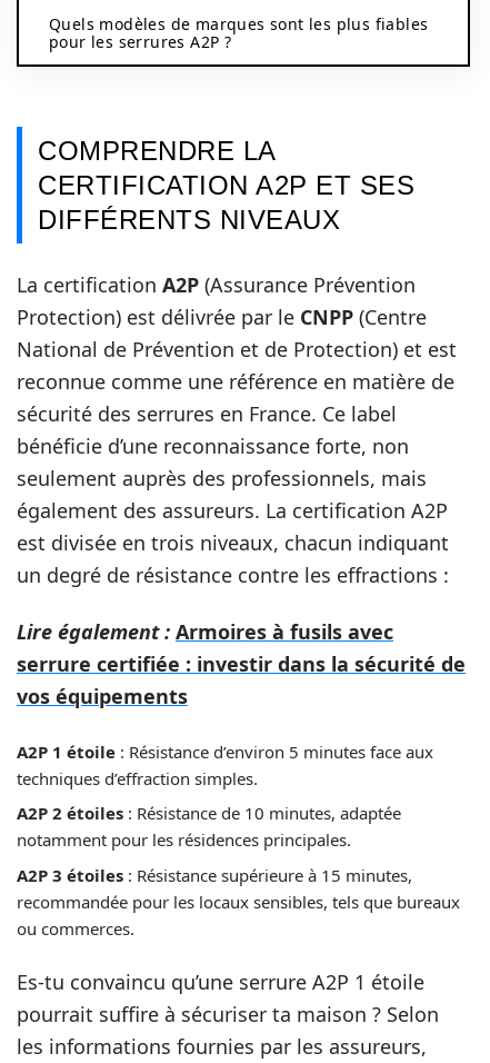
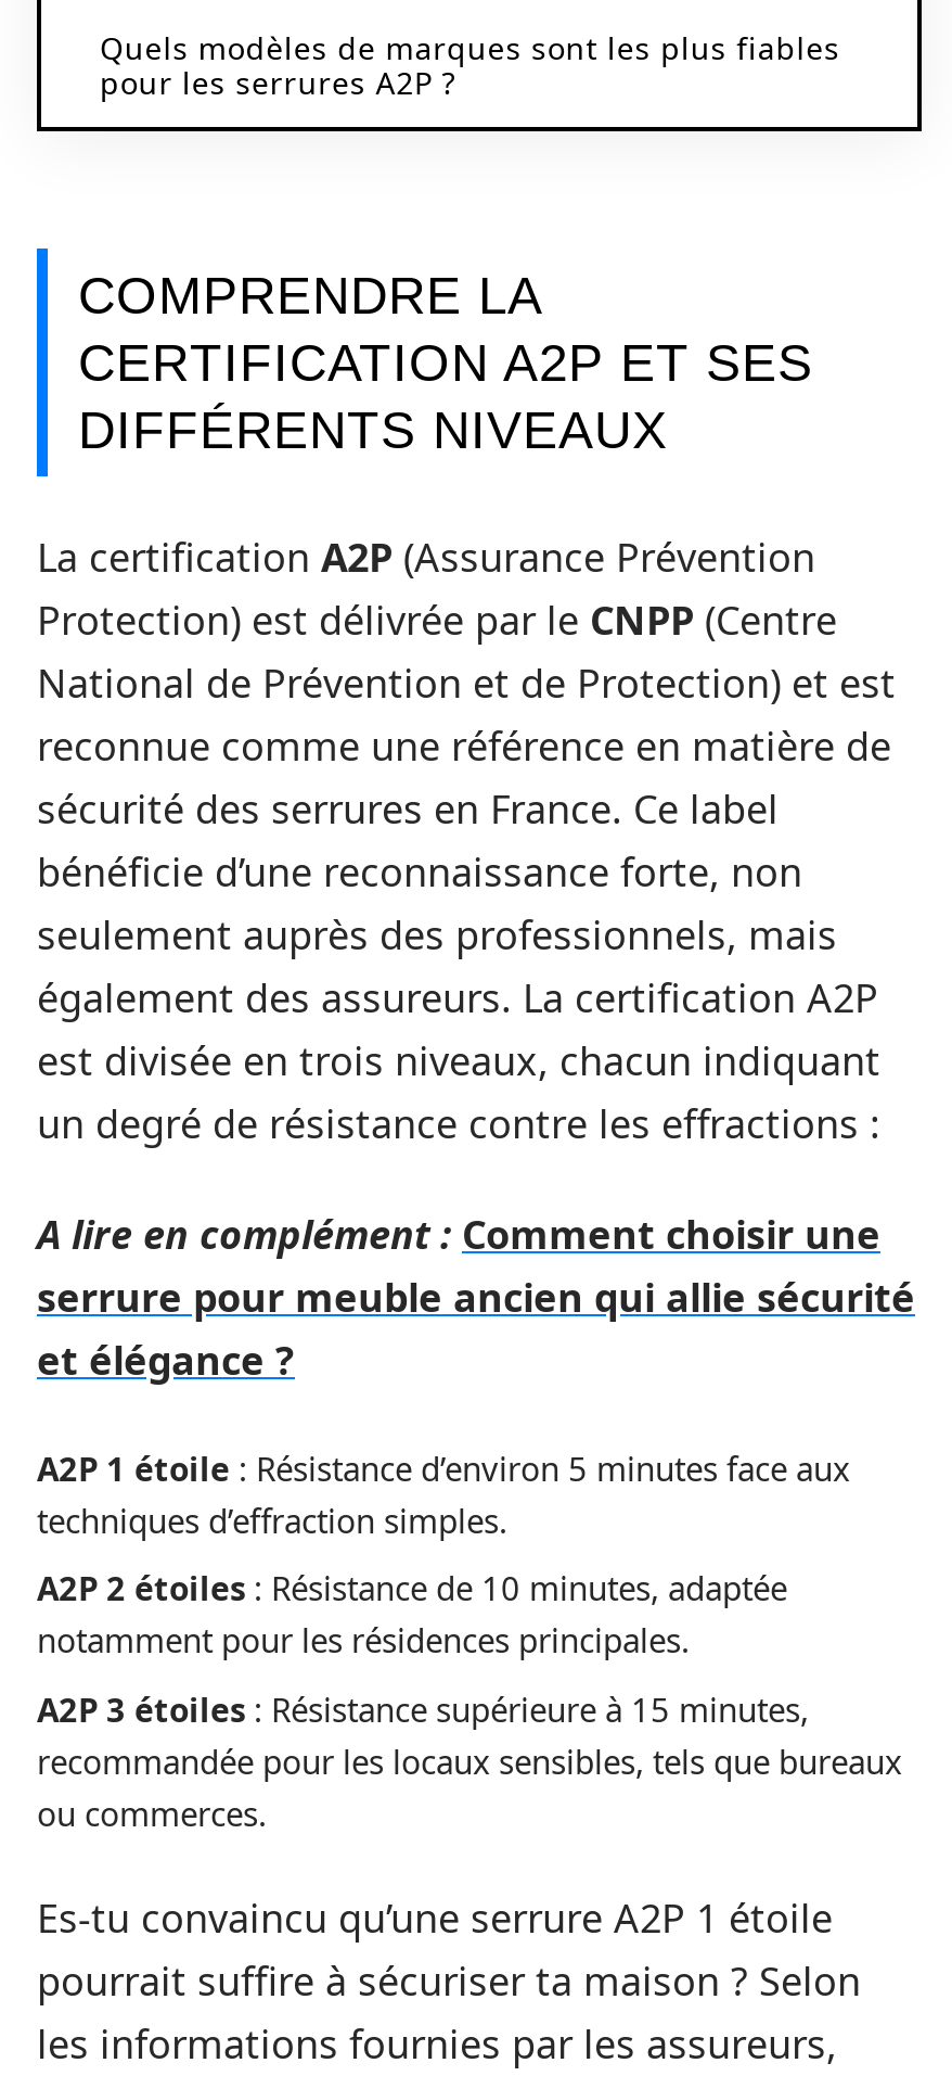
[17,618,466,709] Lire également : Armoires à fusils avec | serrure certifiée : investir dans la sécurité de | vos équipements -> [37,1208,915,1386] A lire en complément : Comment choisir une | serrure pour meuble ancien qui allie sécurité | et élégance ?

